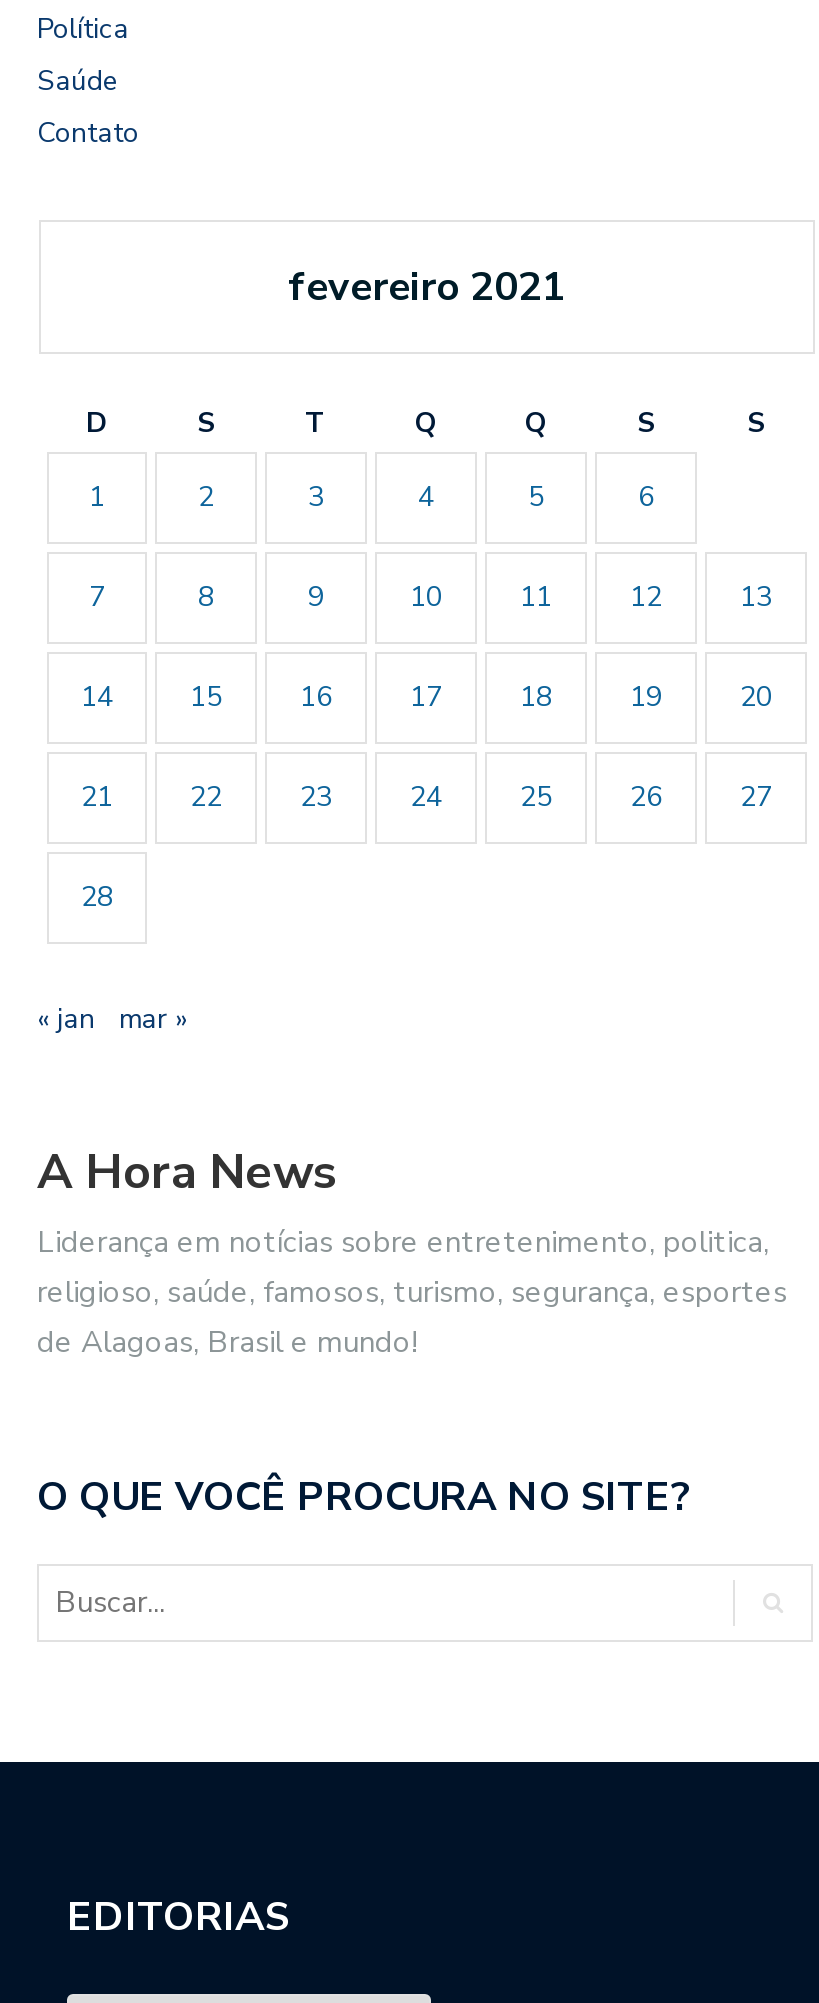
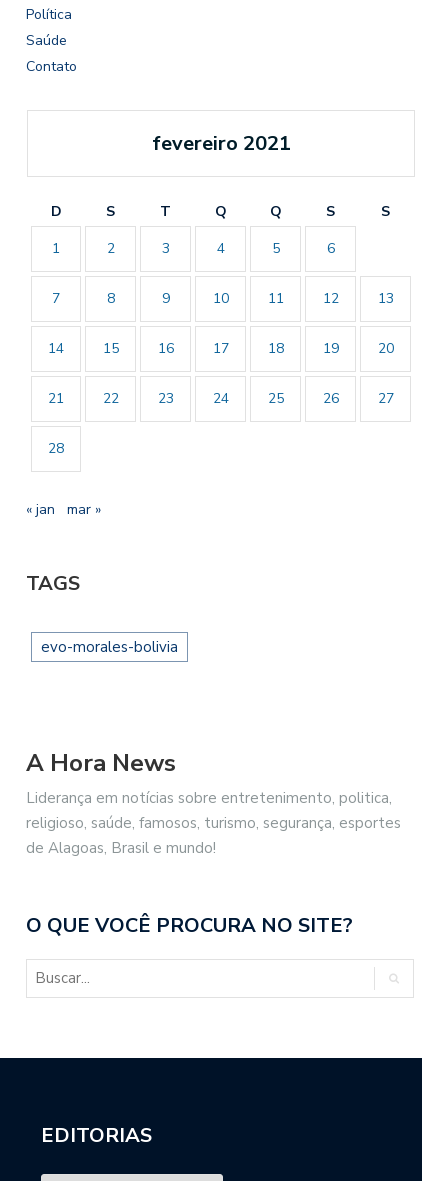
none -> [26,569,178,656] TAGS | evo-morales-bolivia

